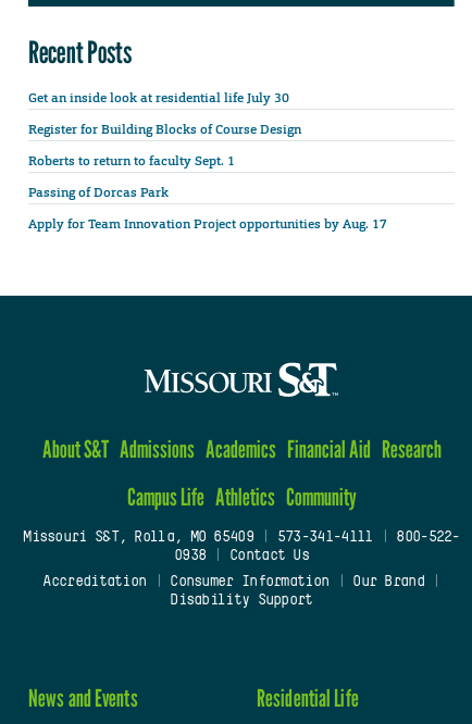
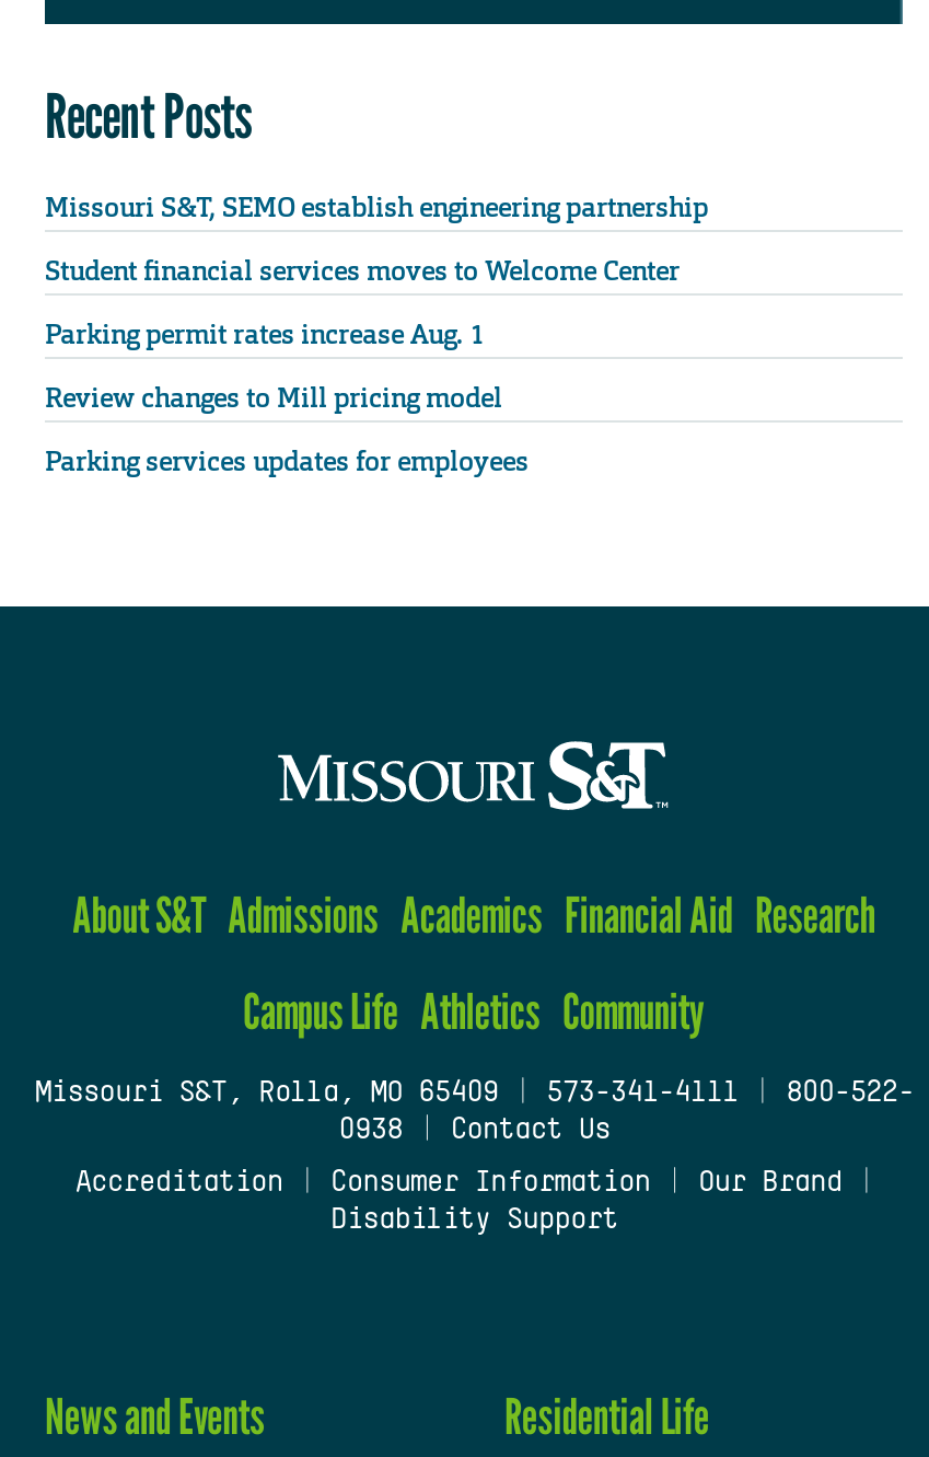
[28,89,289,106] Get an inside look at residential life July 30 -> [45,190,708,225] Missouri S&T, SEMO establish engineering partnership
[28,121,301,138] Register for Building Blocks of Course Design -> [45,254,680,289] Student financial services moves to Welcome Center
[28,152,238,170] Roberts to return to faculty Sept. 1 -> [45,318,485,353] Parking permit rates increase Aug. 1
[28,184,169,201] Passing of Dorcas Park -> [45,382,502,417] Review changes to Mill pricing model
[28,216,387,233] Apply for Team Innovation Project opportunities by Aug. 17 -> [45,445,529,480] Parking services updates for employees

